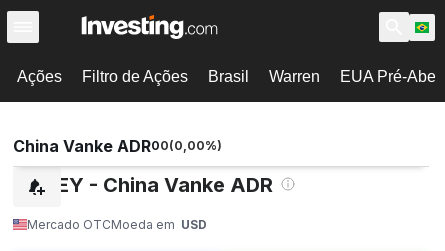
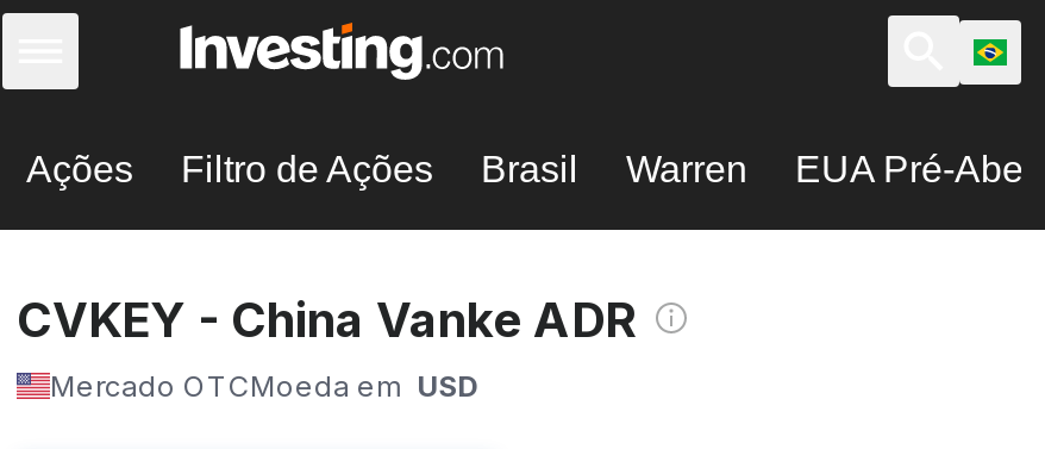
[13,136,222,156] China Vanke ADR00(0,00%) -> none

